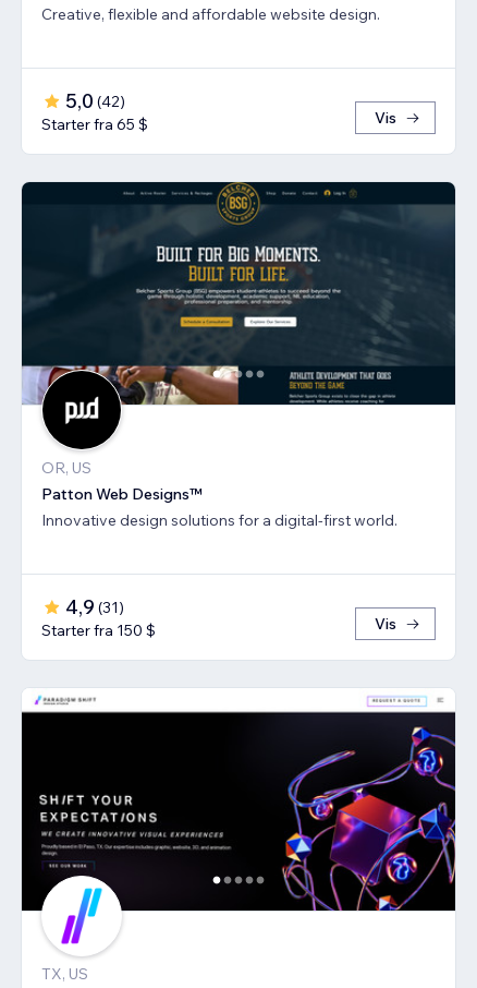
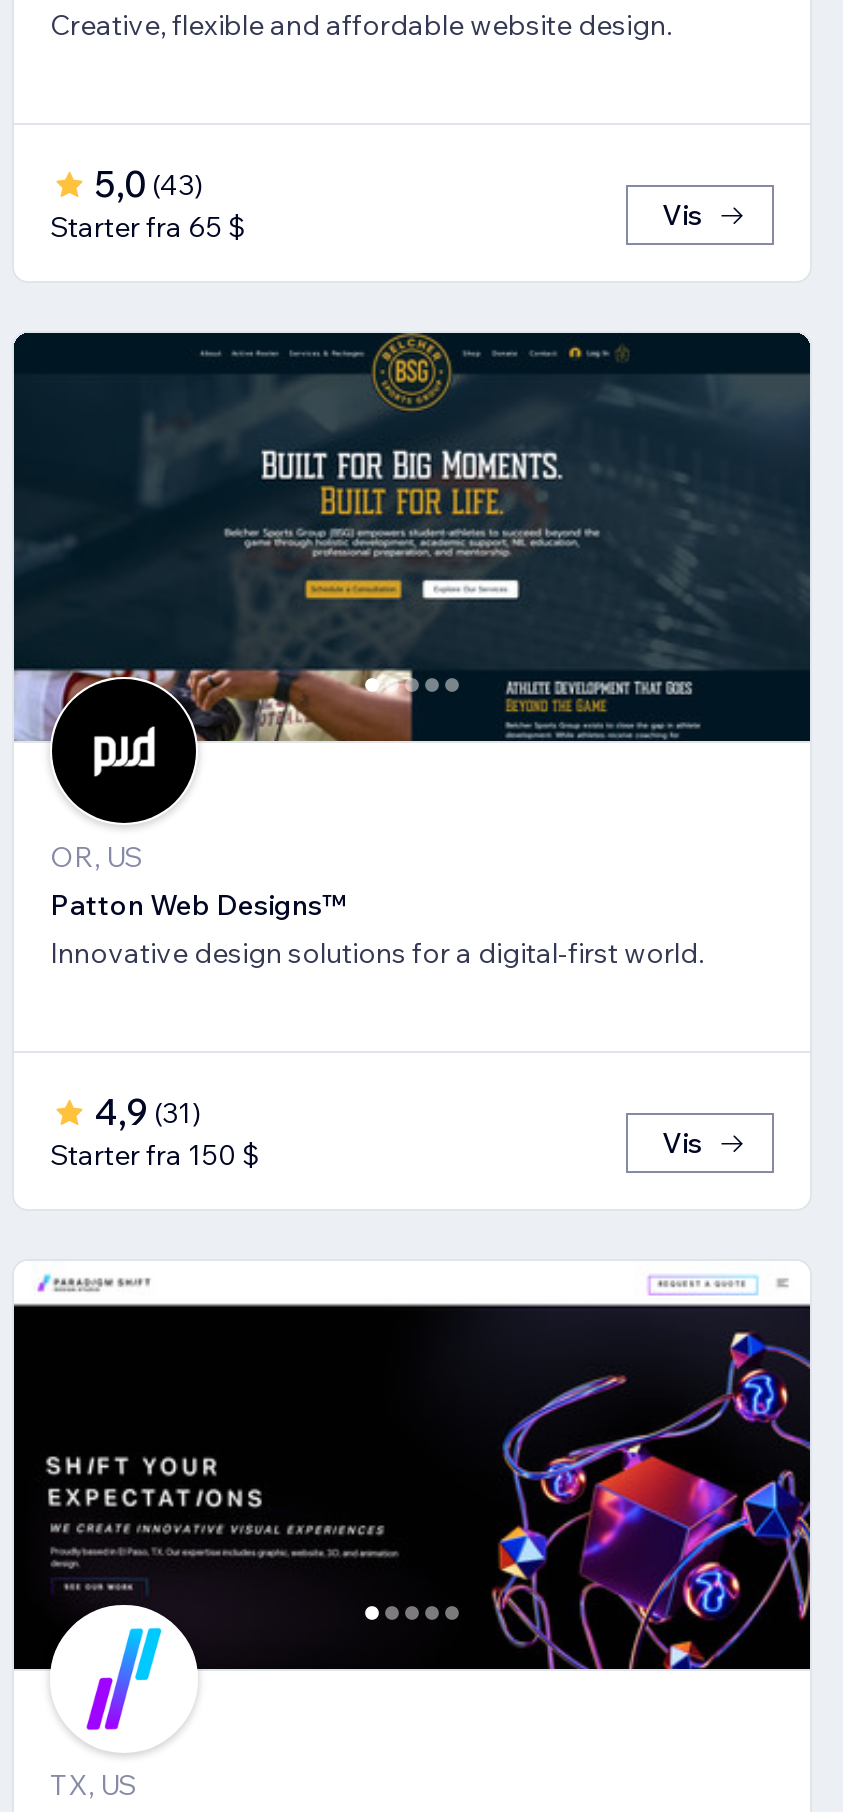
[65,88,125,113] 5,0 (42) -> [94,162,204,208] 5,0 (43)

